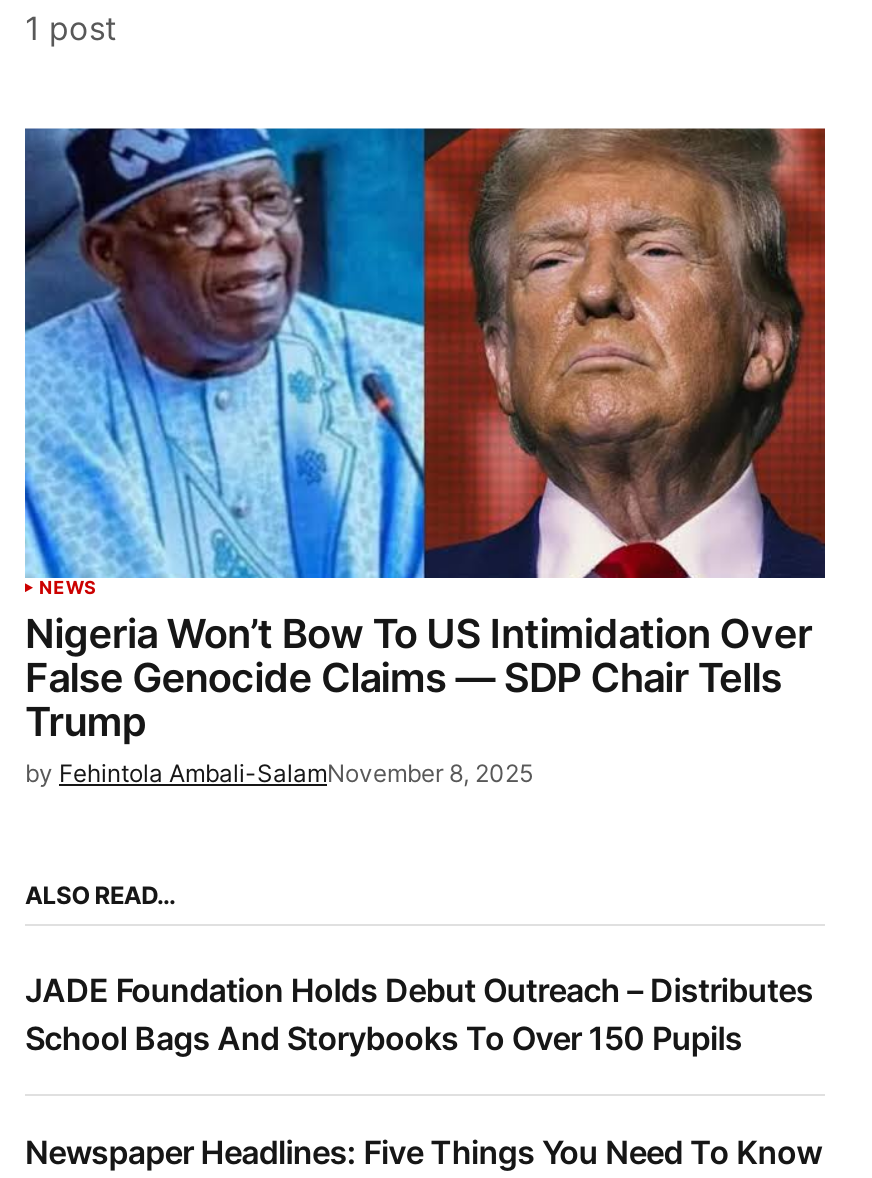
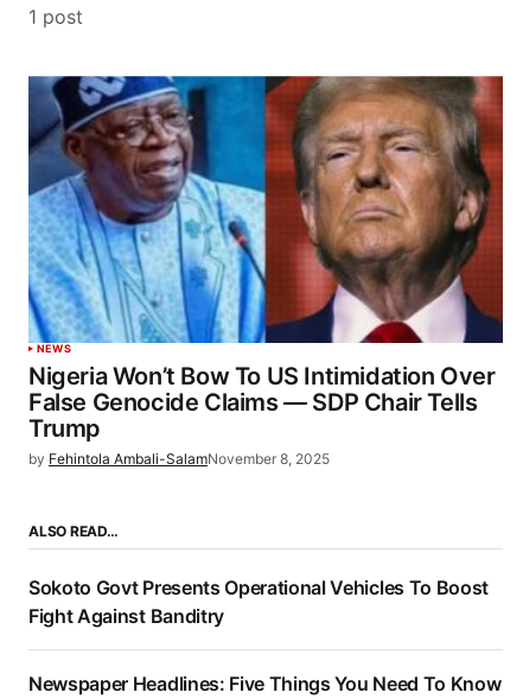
[25,971,813,1059] JADE Foundation Holds Debut Outreach – Distributes | School Bags And Storybooks To Over 150 Pupils -> [28,576,489,628] Sokoto Govt Presents Operational Vehicles To Boost | Fight Against Banditry

